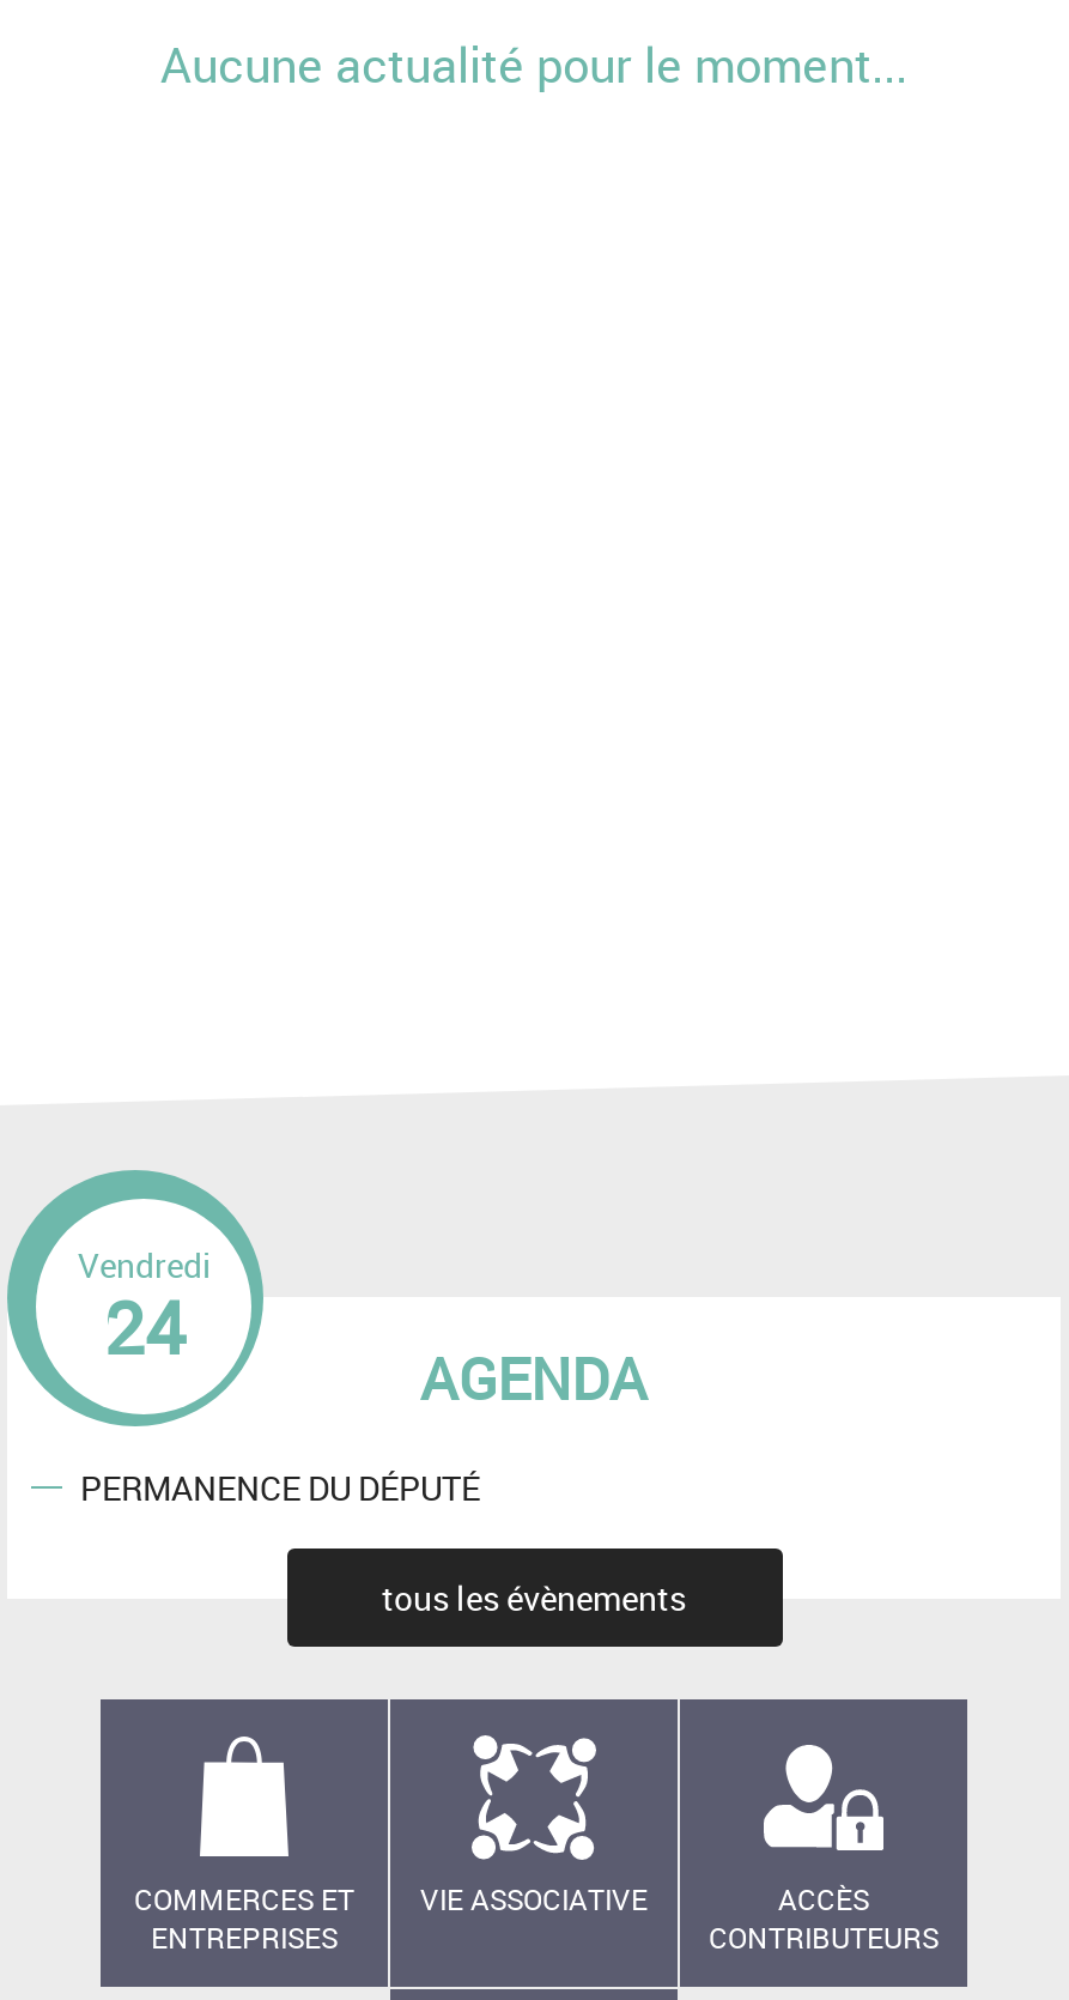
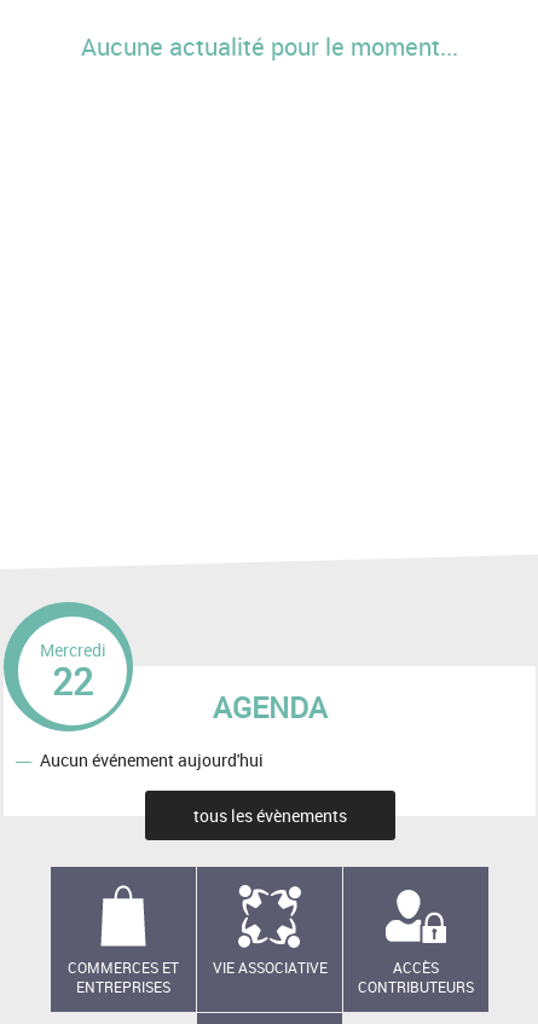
[78,1242,212,1376] Vendredi | 24 -> [40,638,106,706] Mercredi | 22
[80,1463,480,1509] PERMANENCE DU DÉPUTÉ -> [41,748,264,771] Aucun événement aujourd'hui

